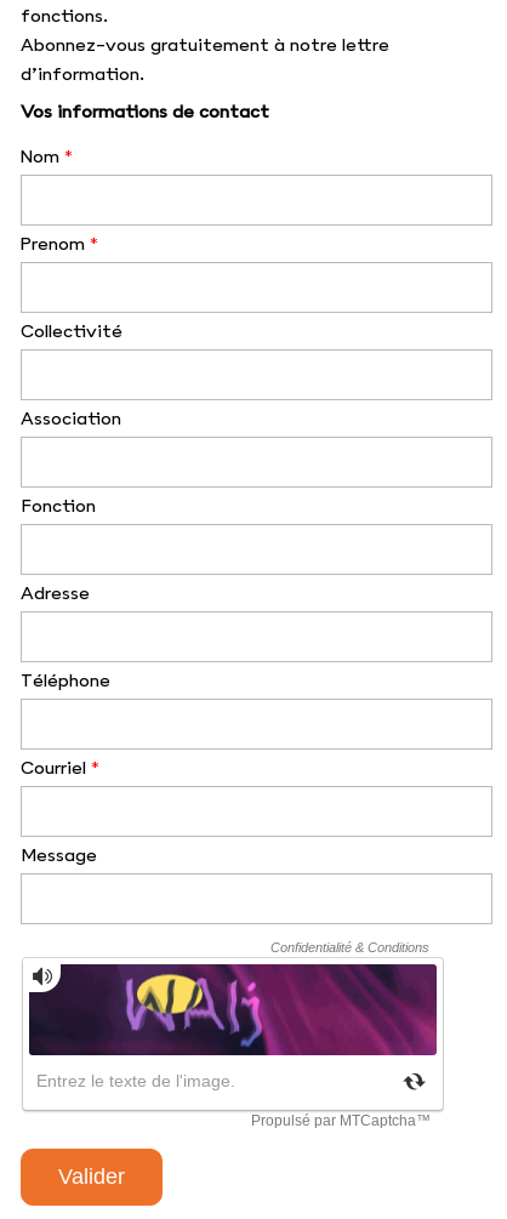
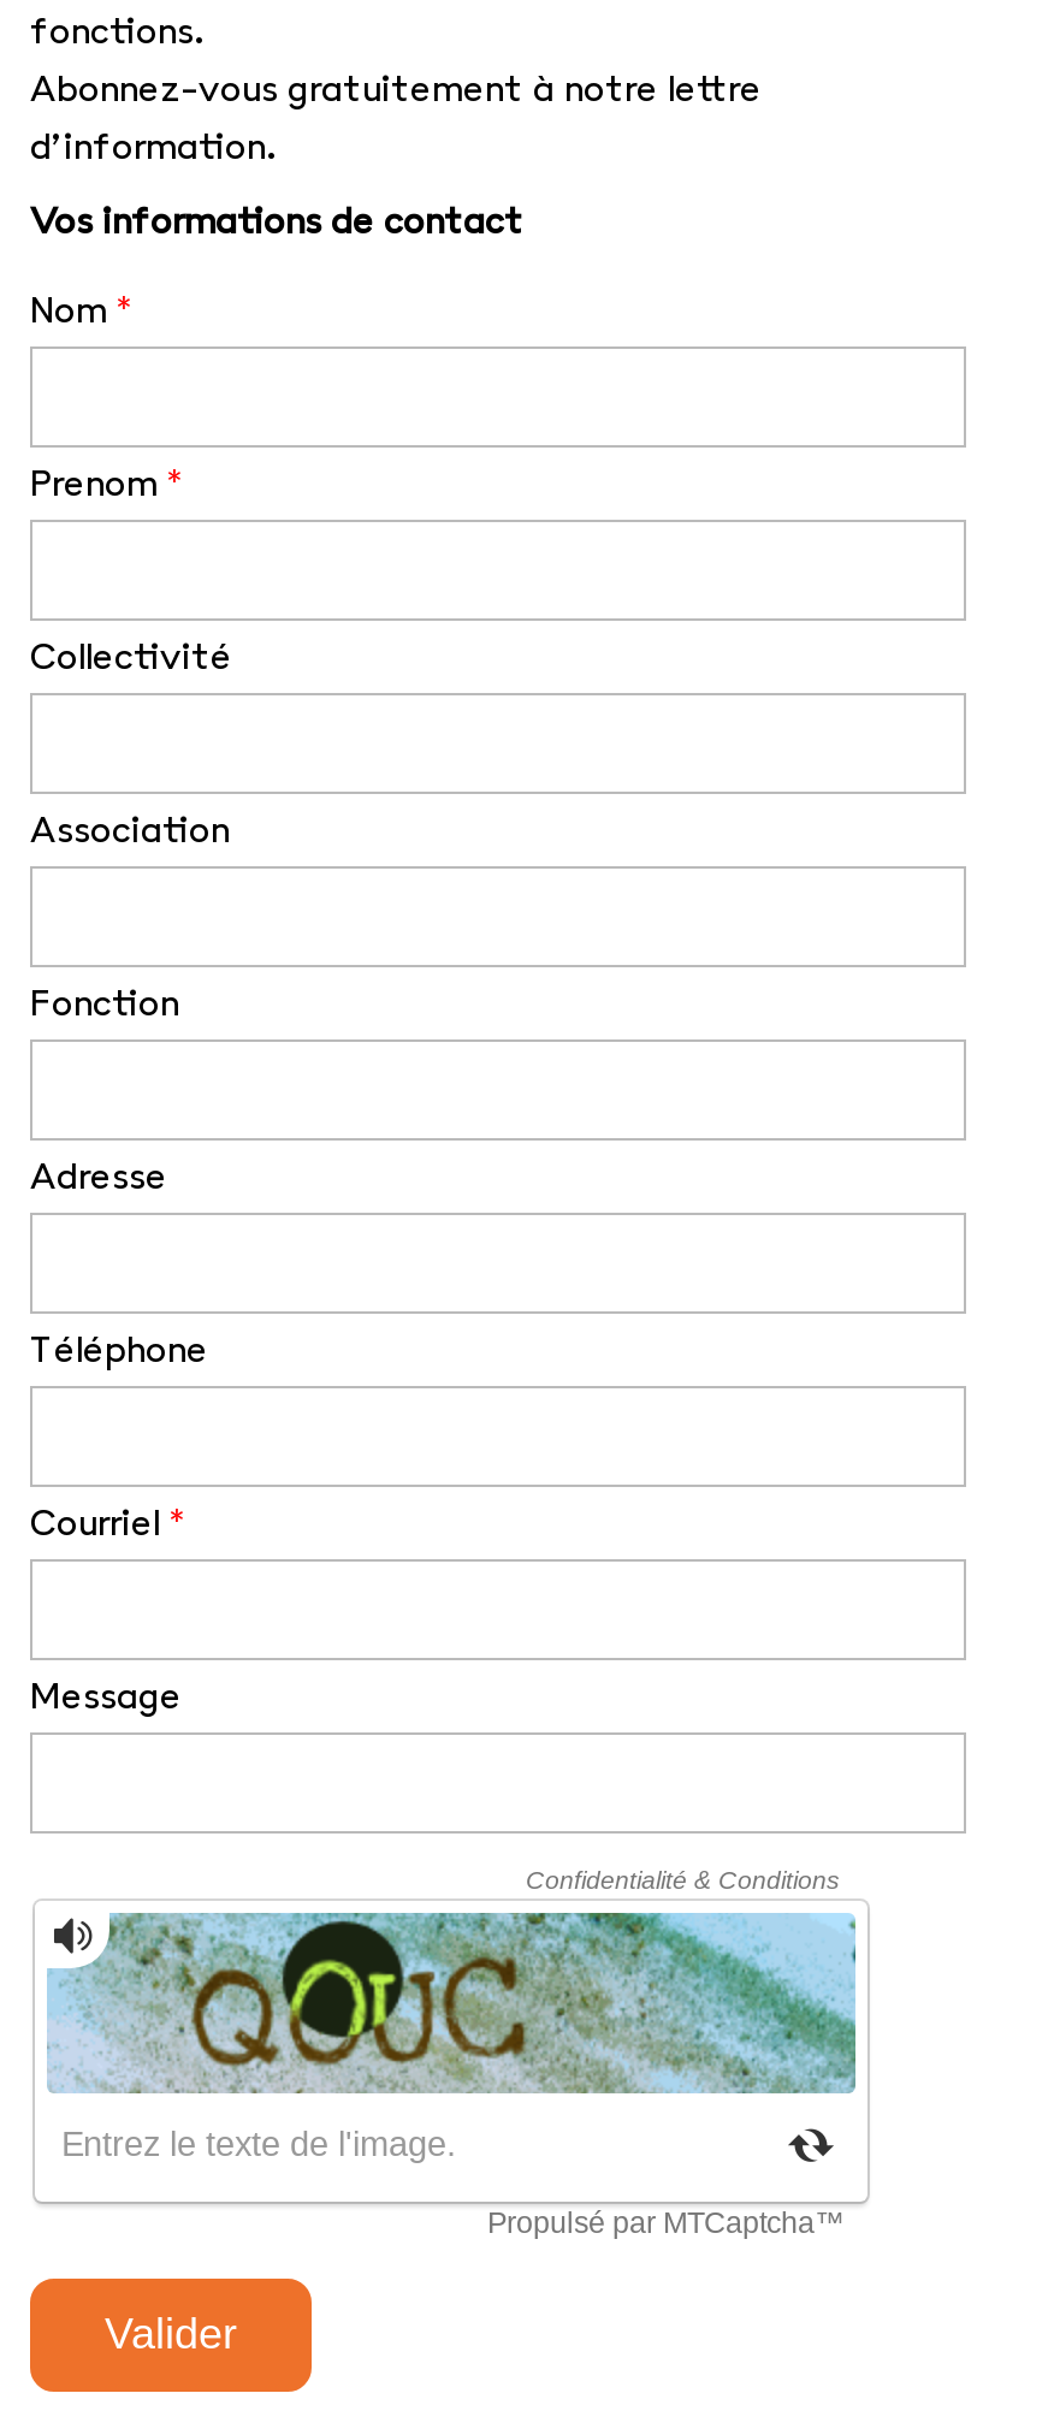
[28,963,438,1056] [image] -> [47,1911,858,2096] [image]

